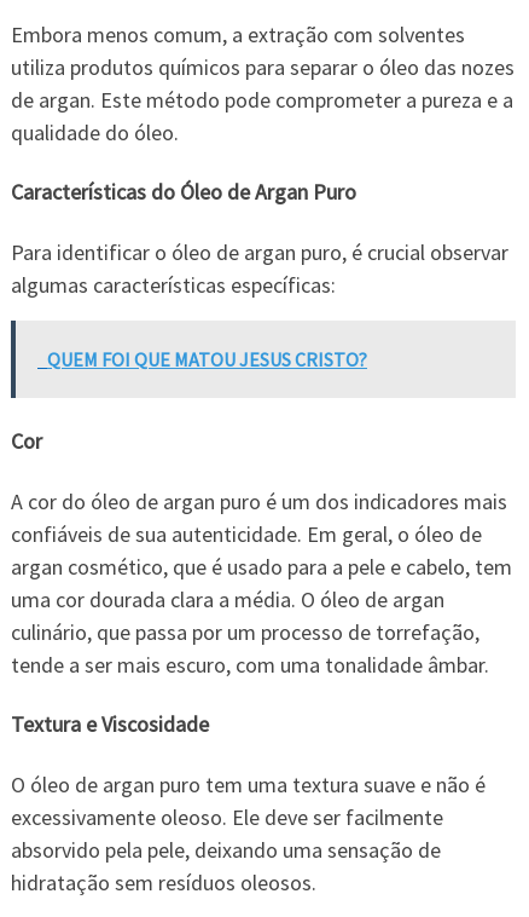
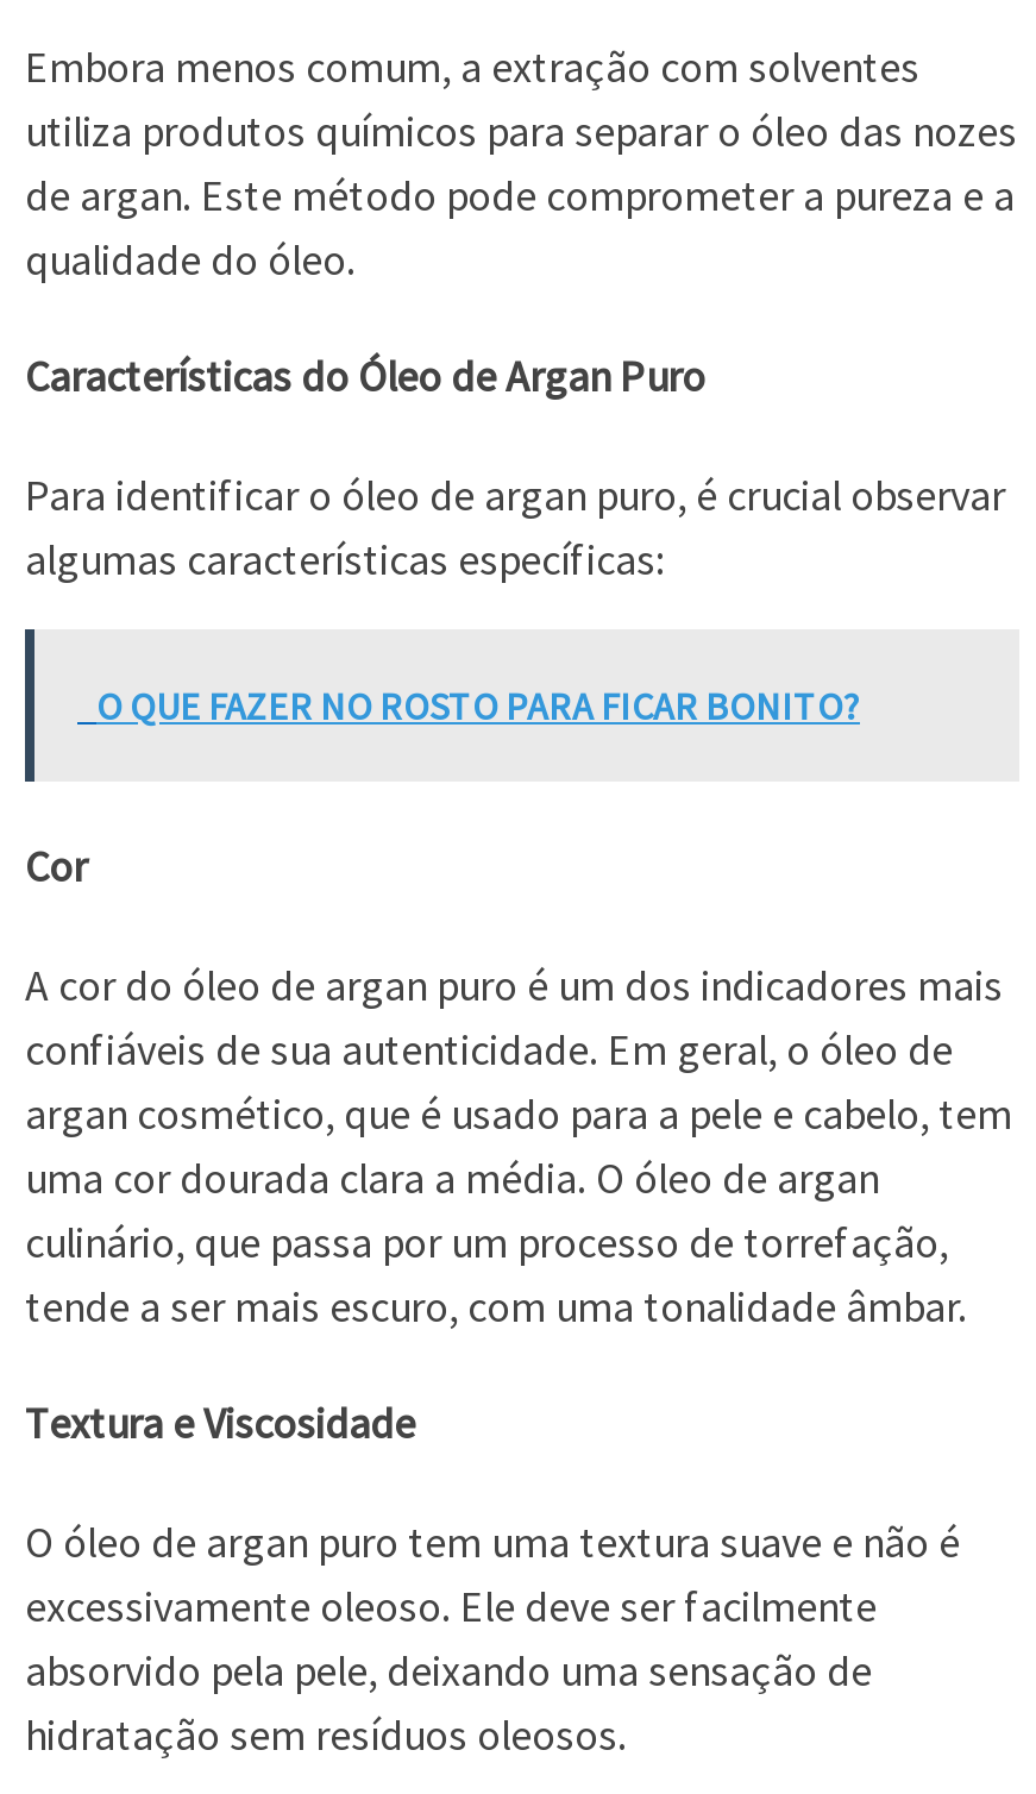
[47,347,367,371] QUEM FOI QUE MATOU JESUS CRISTO? -> [96,681,860,729] O QUE FAZER NO ROSTO PARA FICAR BONITO?

